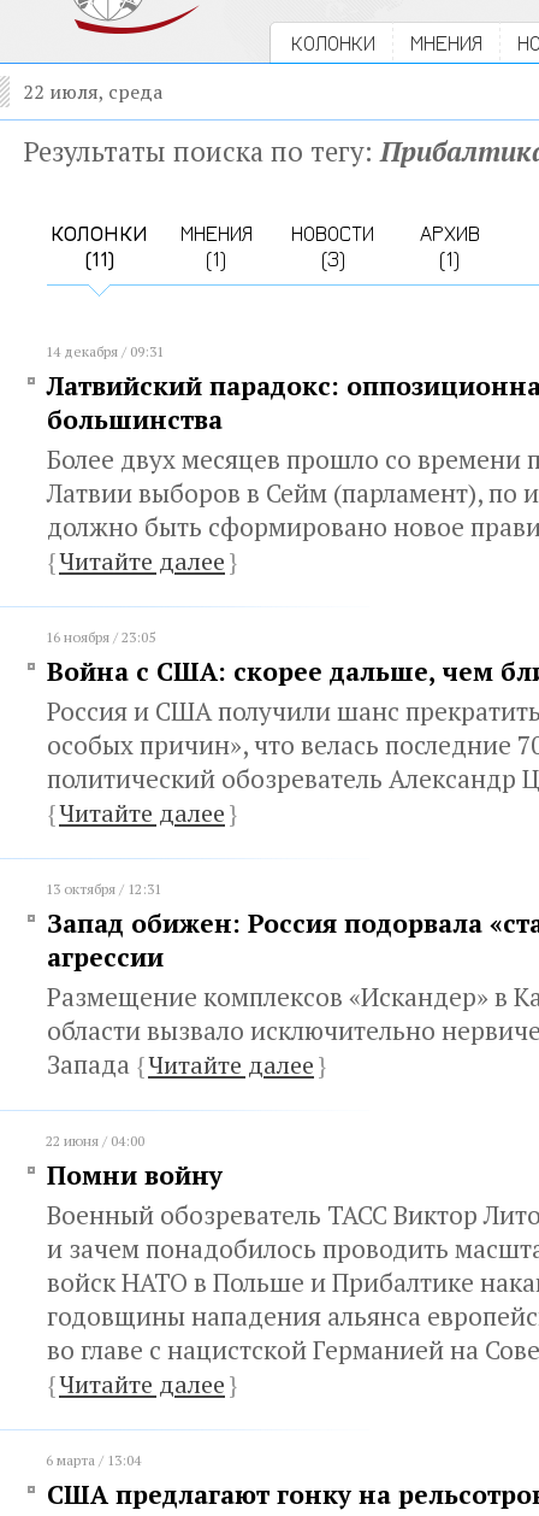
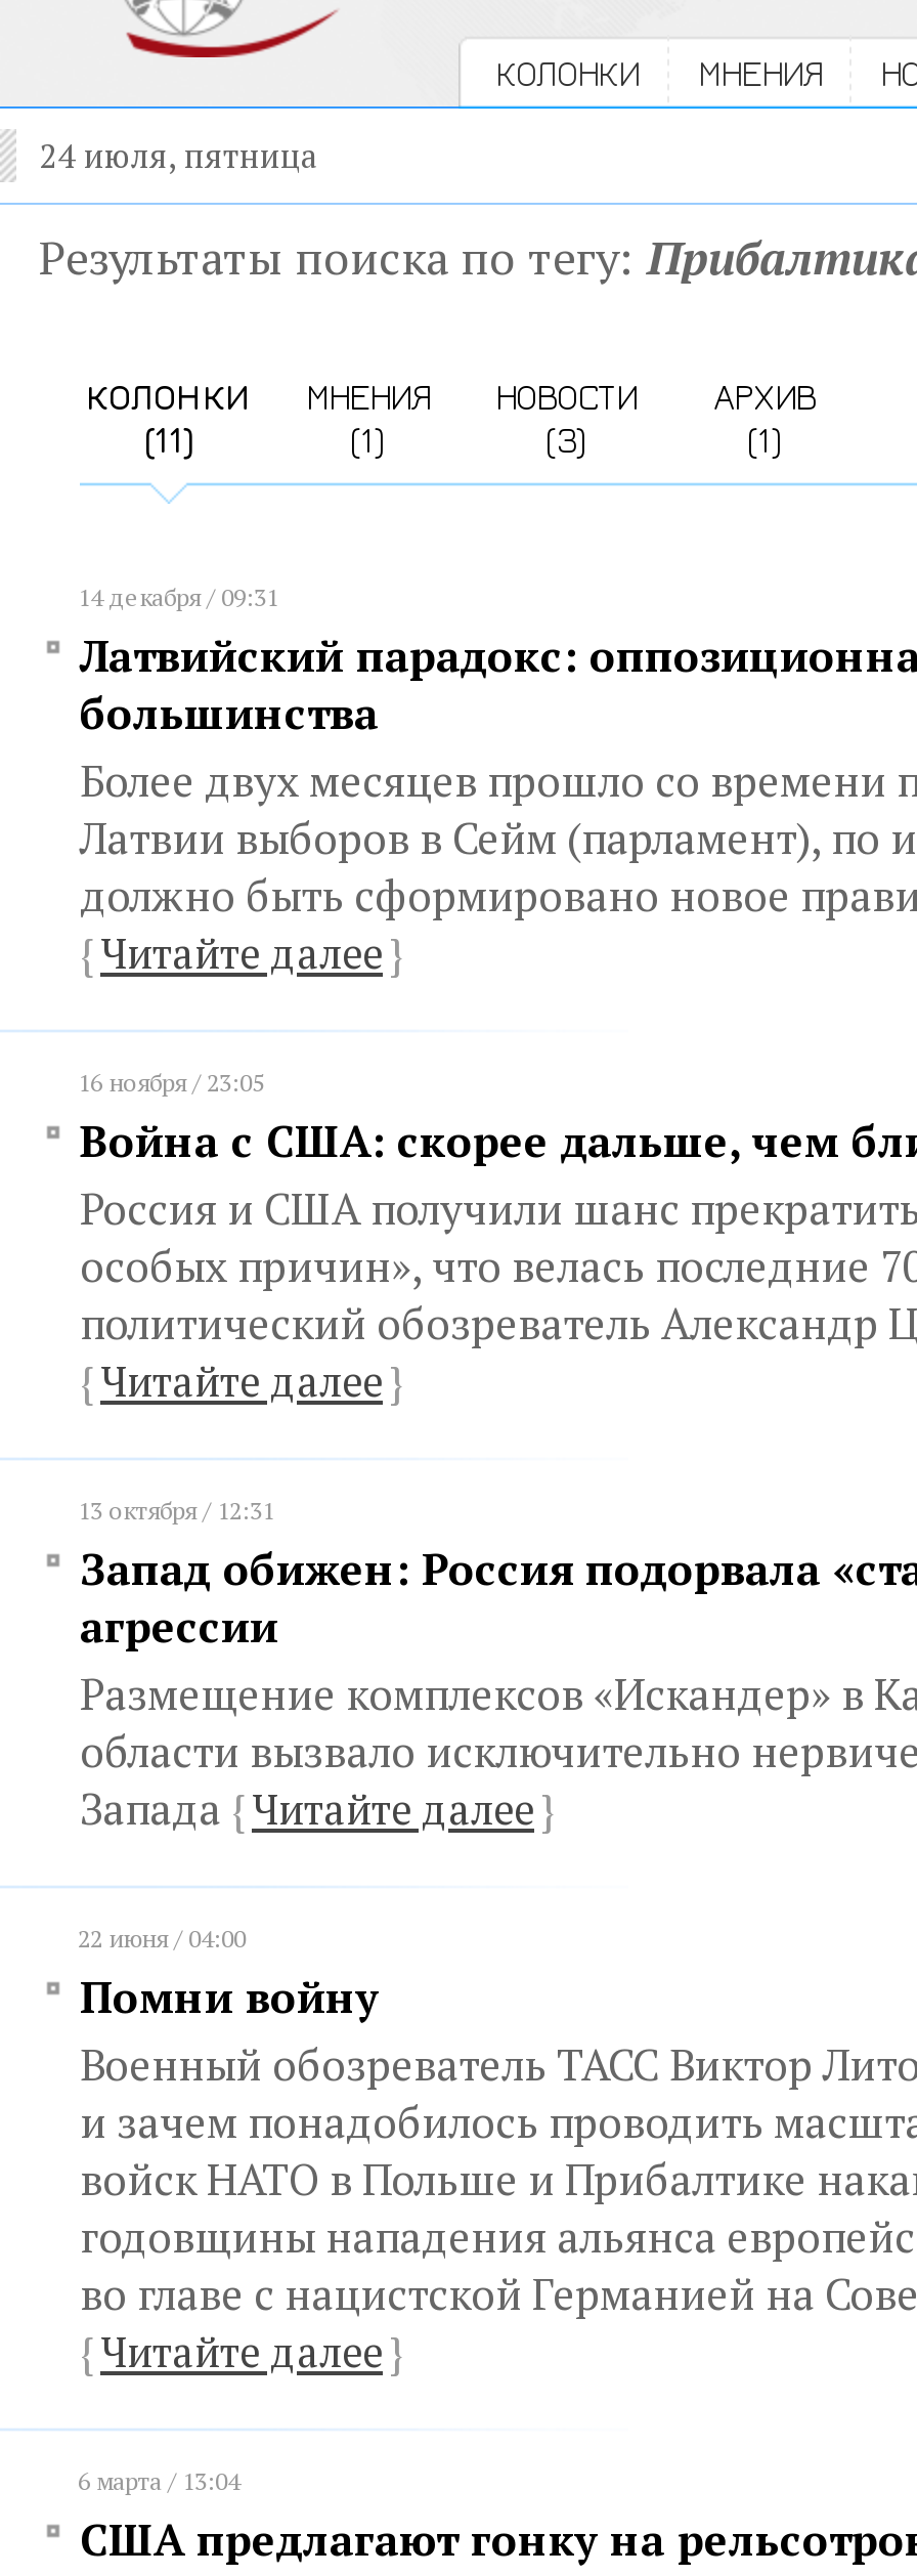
[23,78,162,105] 22 июля, среда -> [39,133,317,178] 24 июля, пятница

